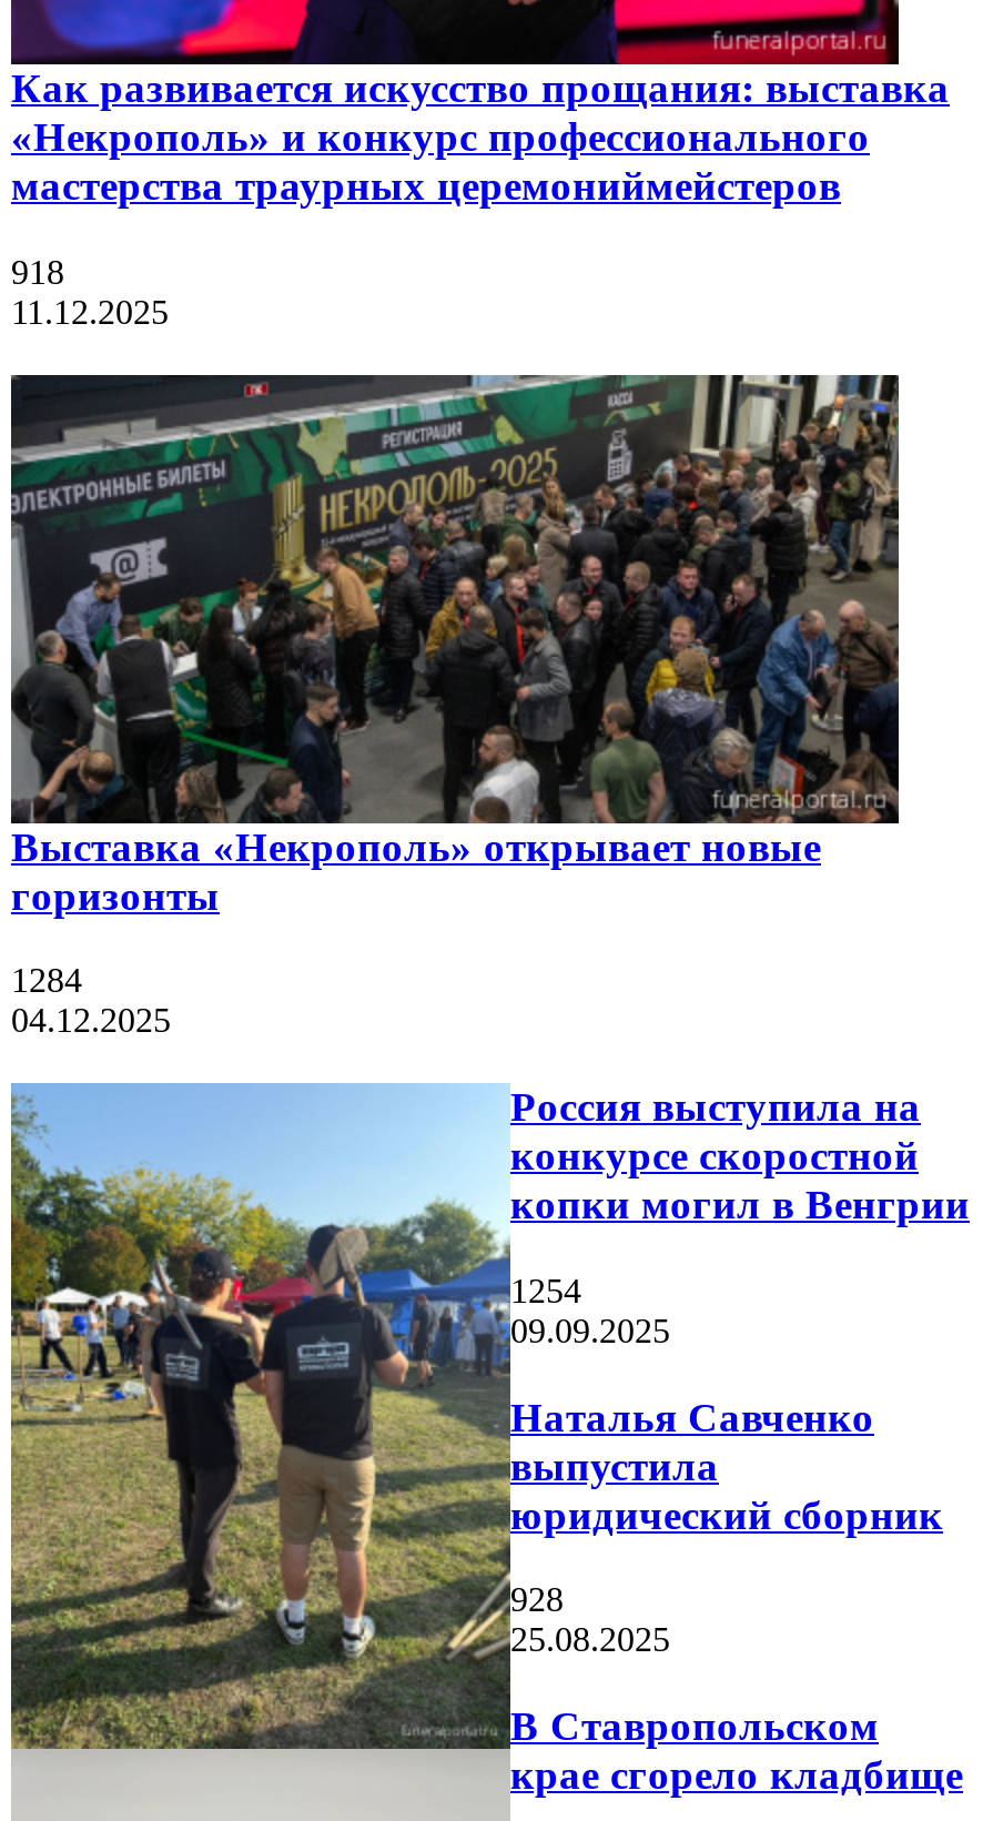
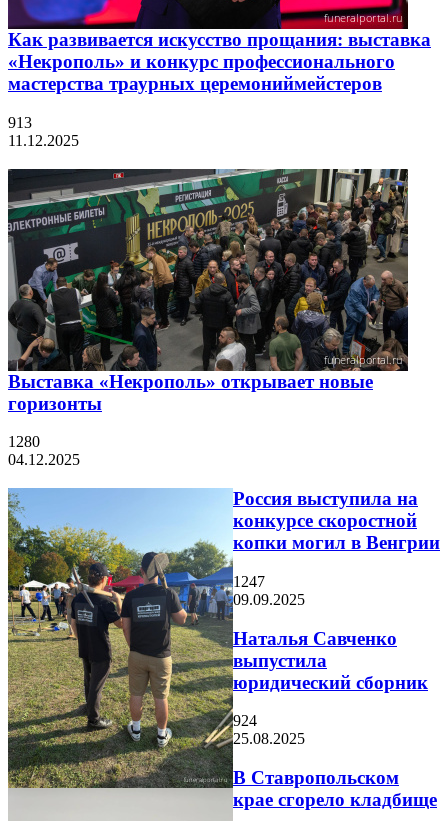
[11,253,64,291] 918 -> [8,114,32,131] 913
[11,962,82,1000] 1284 -> [8,433,40,450] 1280
[510,1271,581,1309] 1254 -> [233,573,265,590] 1247
[510,1581,564,1619] 928 -> [233,712,257,729] 924

